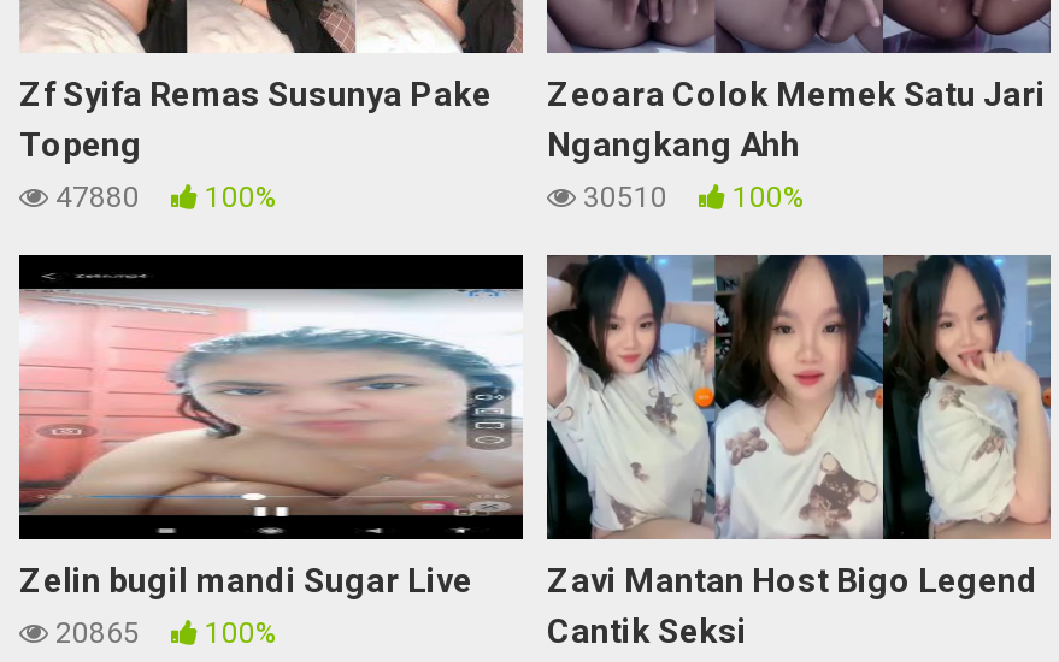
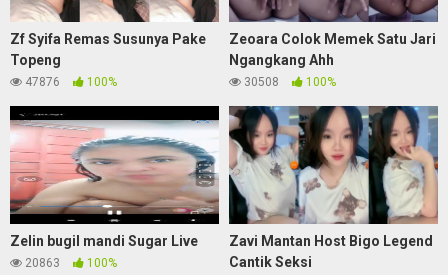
[48,180,277,214] 47880 100% -> [22,75,117,89] 47876 100%
[576,180,805,214] 30510 100% -> [241,75,336,89] 30508 100%
[48,616,277,649] 20865 100% -> [22,256,117,270] 20863 100%

